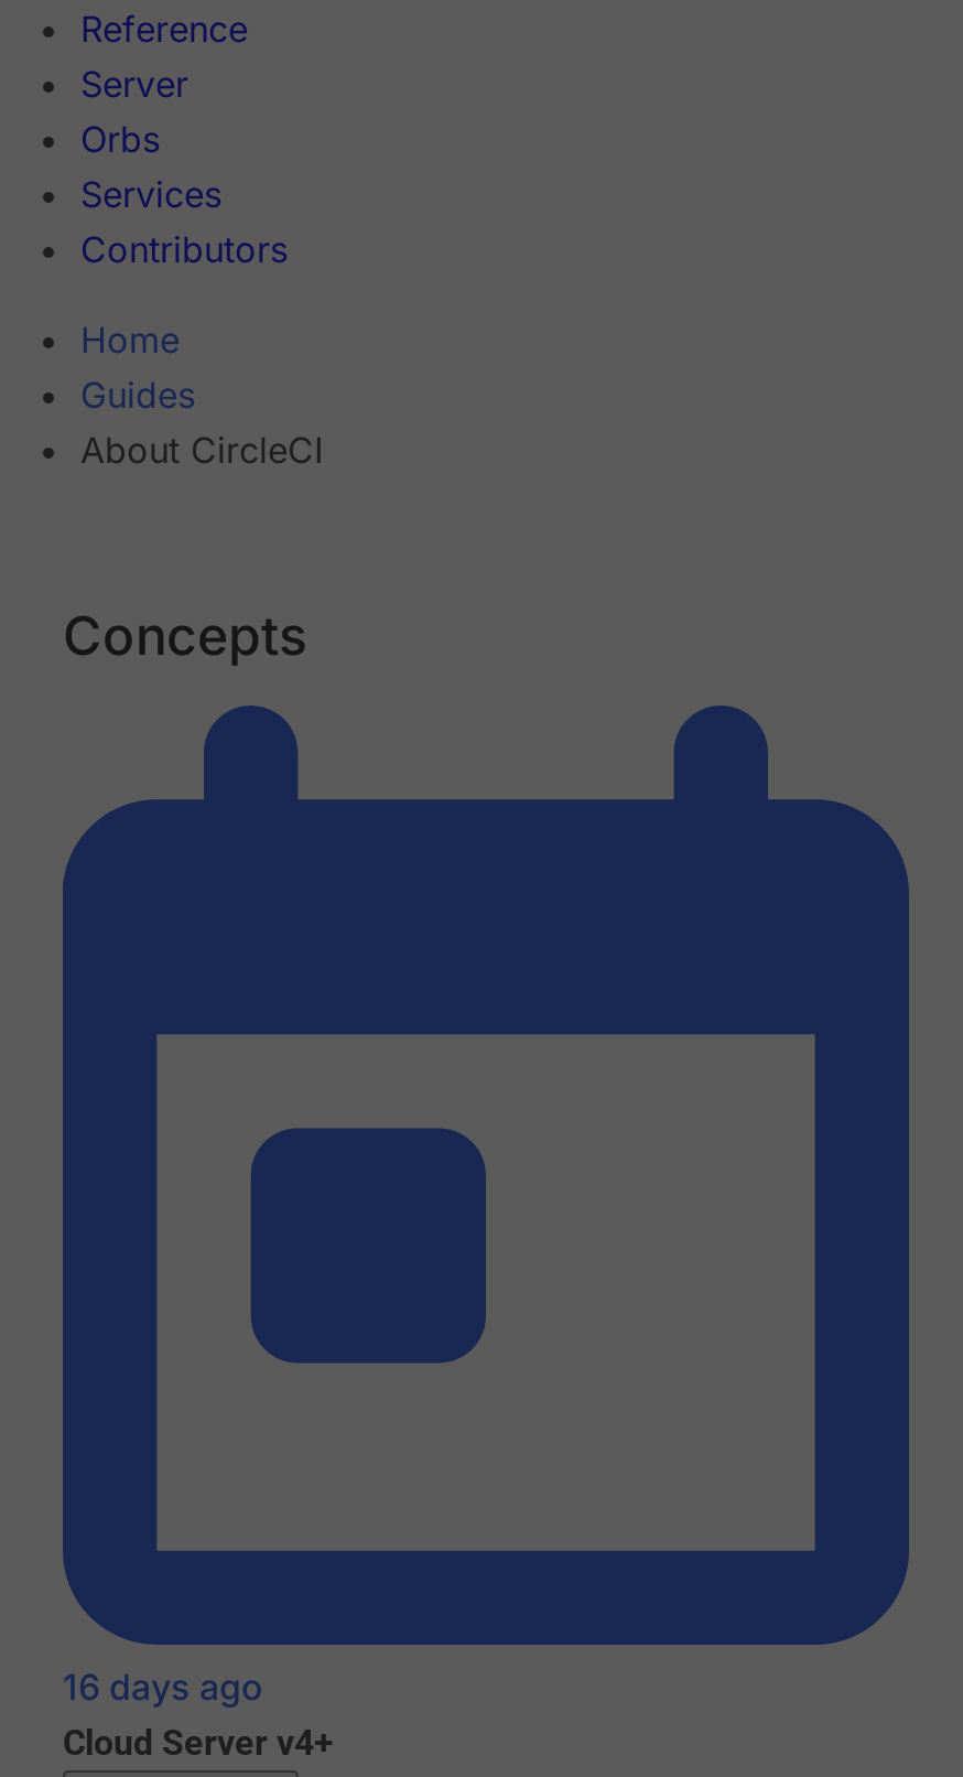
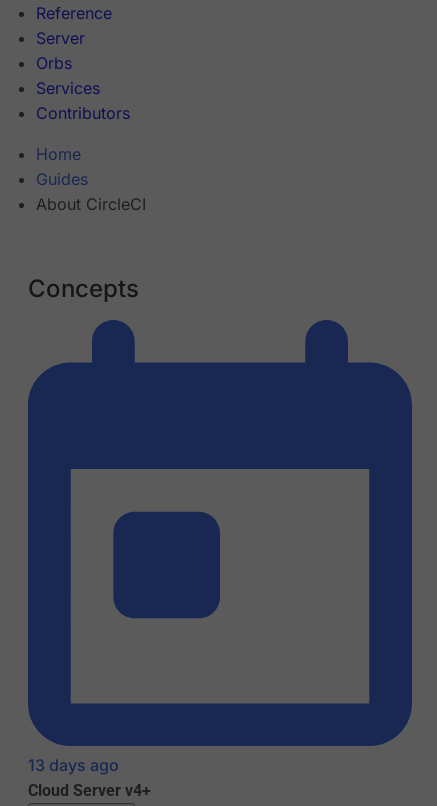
[63,1666,263,1710] 16 days ago -> [28,755,119,775] 13 days ago

